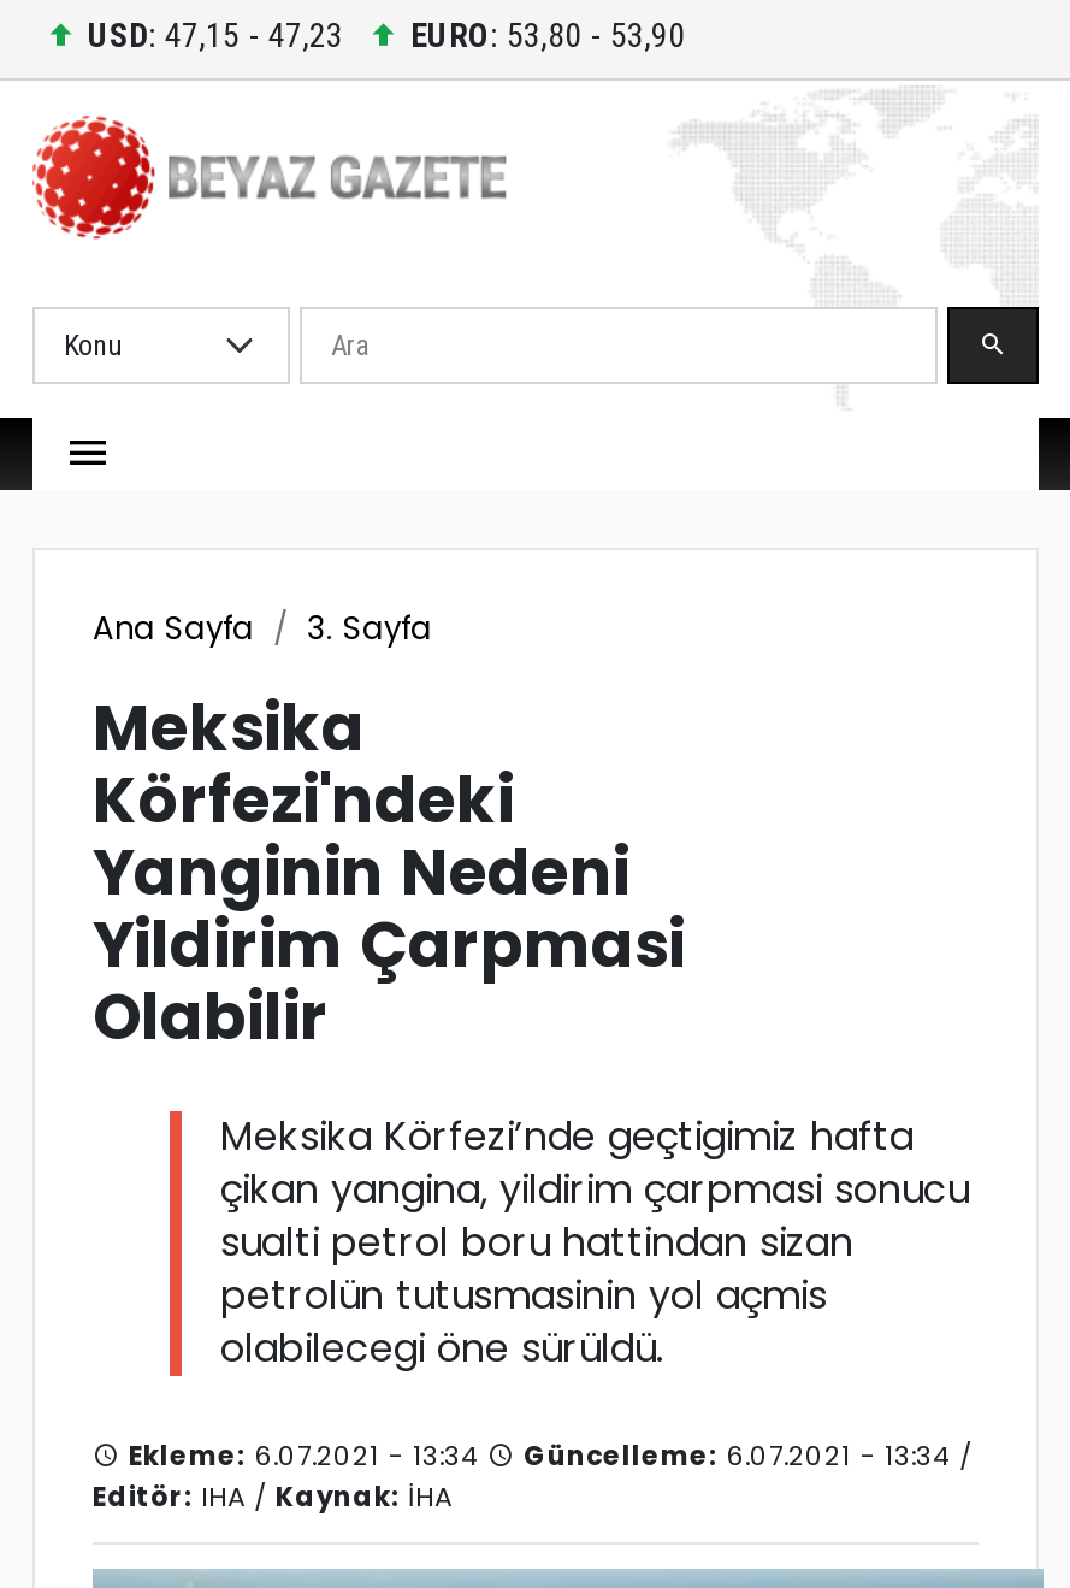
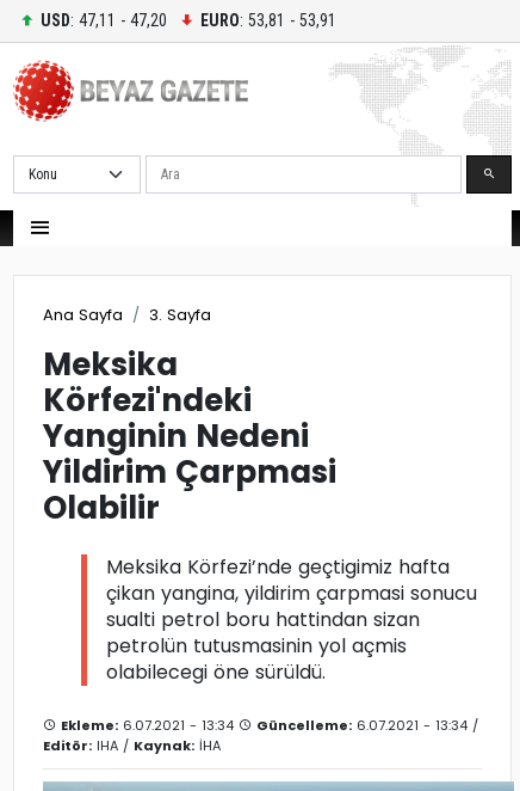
[88,14,343,53] USD: 47,15 - 47,23 -> [41,10,167,29] USD: 47,11 - 47,20
[410,14,685,53] EURO: 53,80 - 53,90 -> [200,10,336,29] EURO: 53,81 - 53,91

